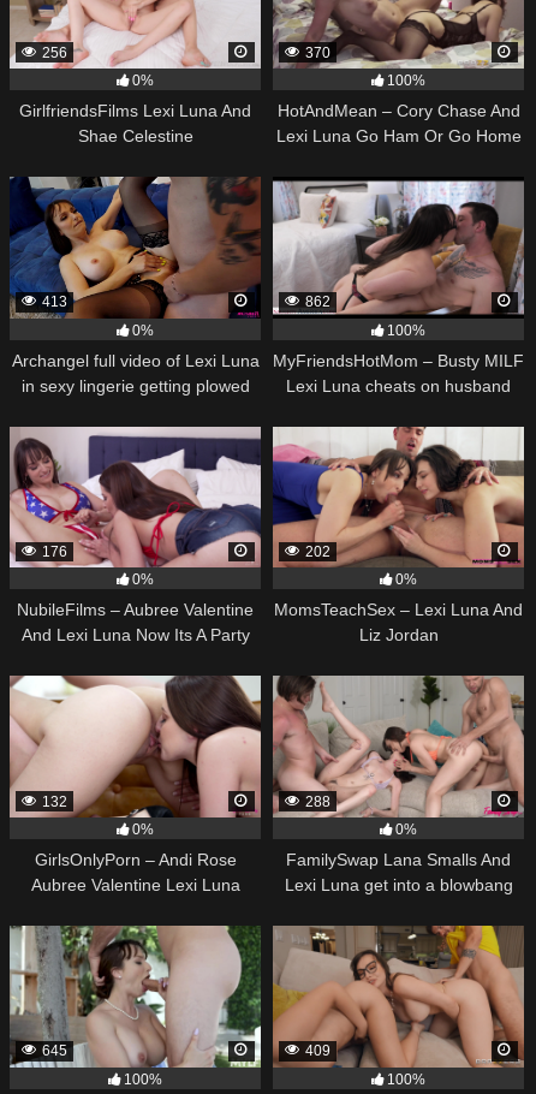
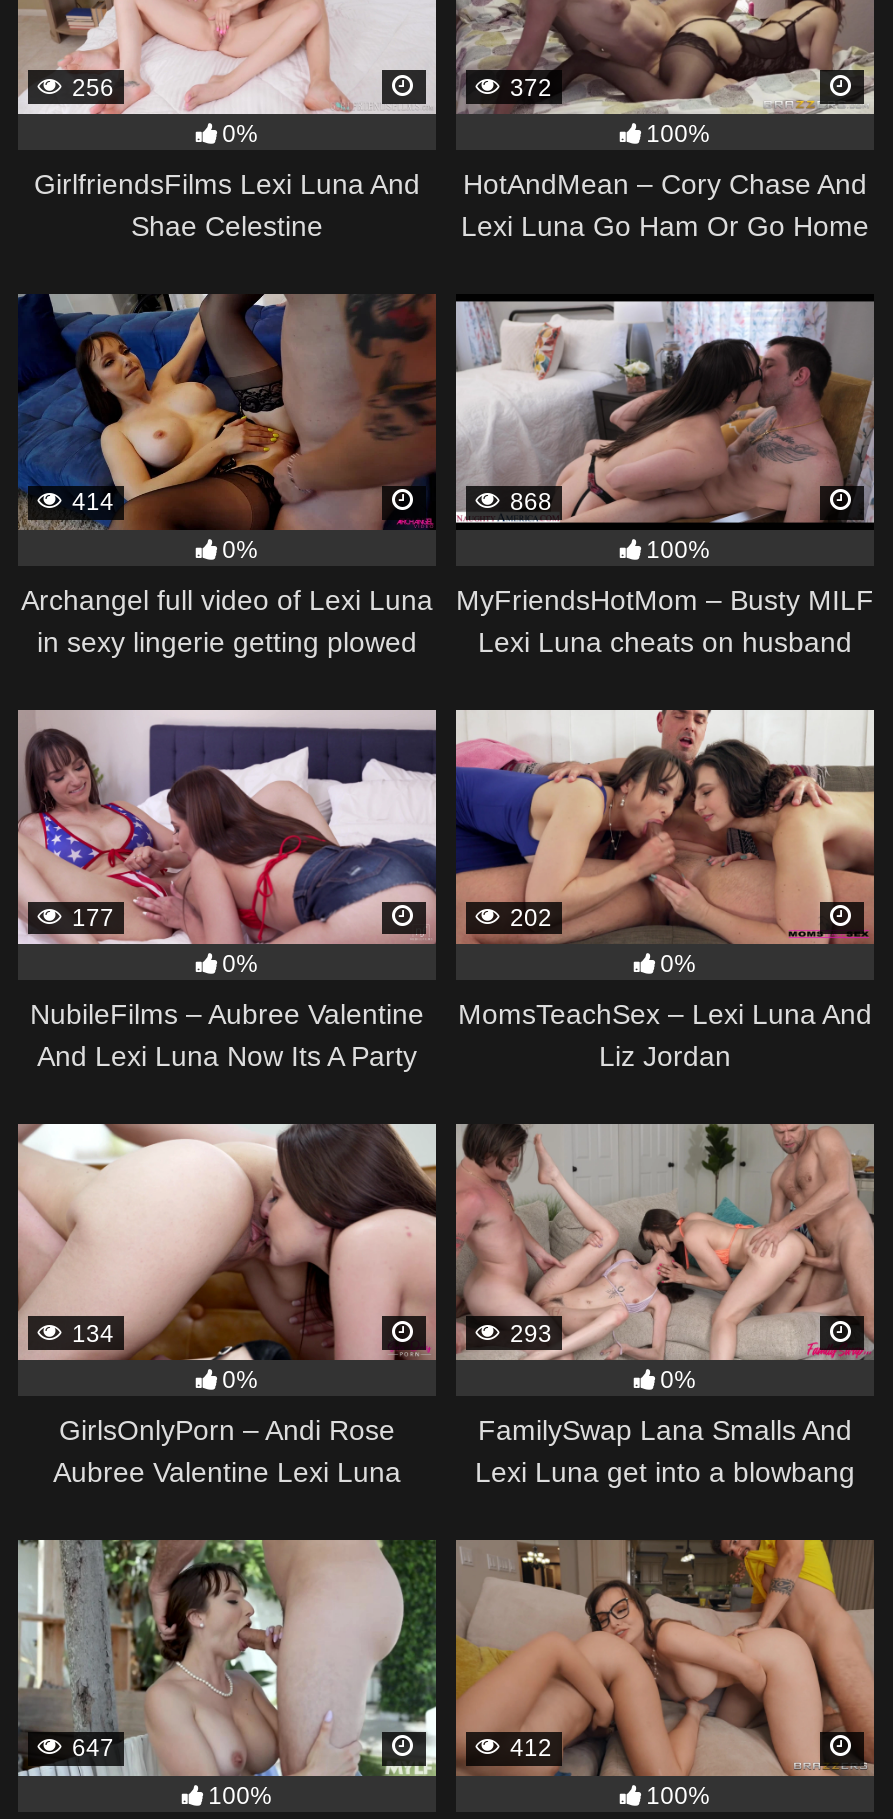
[302,44,330,61] 370 -> [504,73,552,101] 372
[38,294,67,311] 413 -> [66,489,114,517] 414
[302,294,330,311] 862 -> [504,489,552,517] 868
[38,543,67,560] 176 -> [66,904,114,932] 177
[38,793,67,810] 132 -> [66,1319,114,1347] 134
[302,793,330,810] 288 -> [504,1319,552,1347] 293
[38,1043,67,1059] 645 -> [66,1735,114,1763] 647
[302,1043,330,1059] 409 -> [504,1735,552,1763] 412

